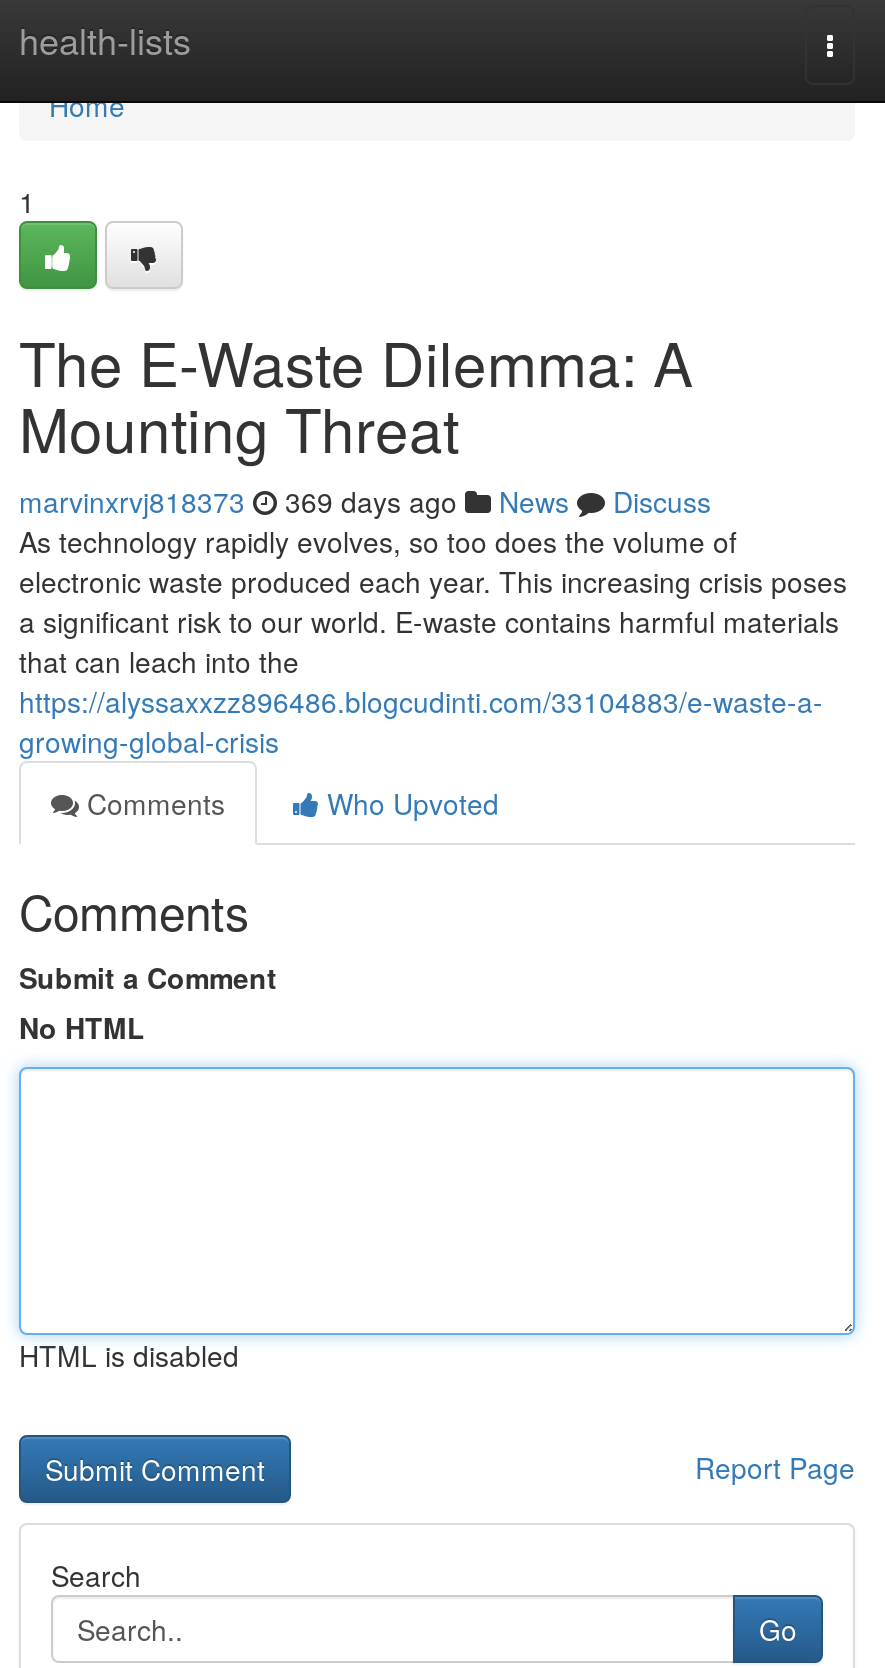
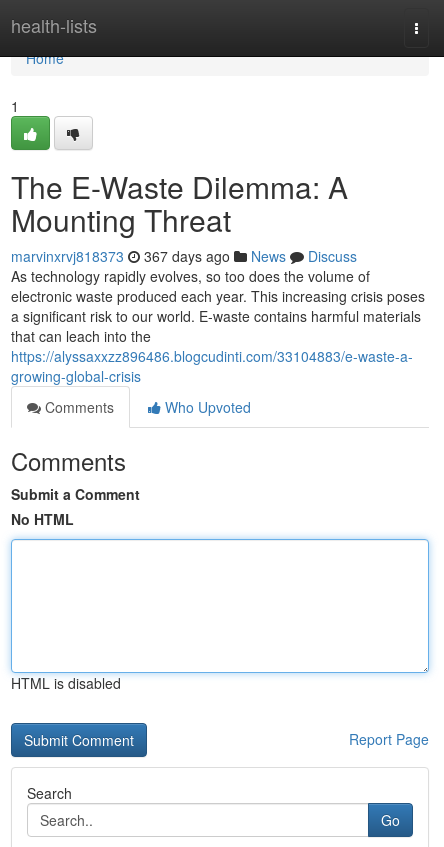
[19,481,711,521] marvinxrvj818373 369 days ago News Discuss -> [11,246,357,266] marvinxrvj818373 367 days ago News Discuss

